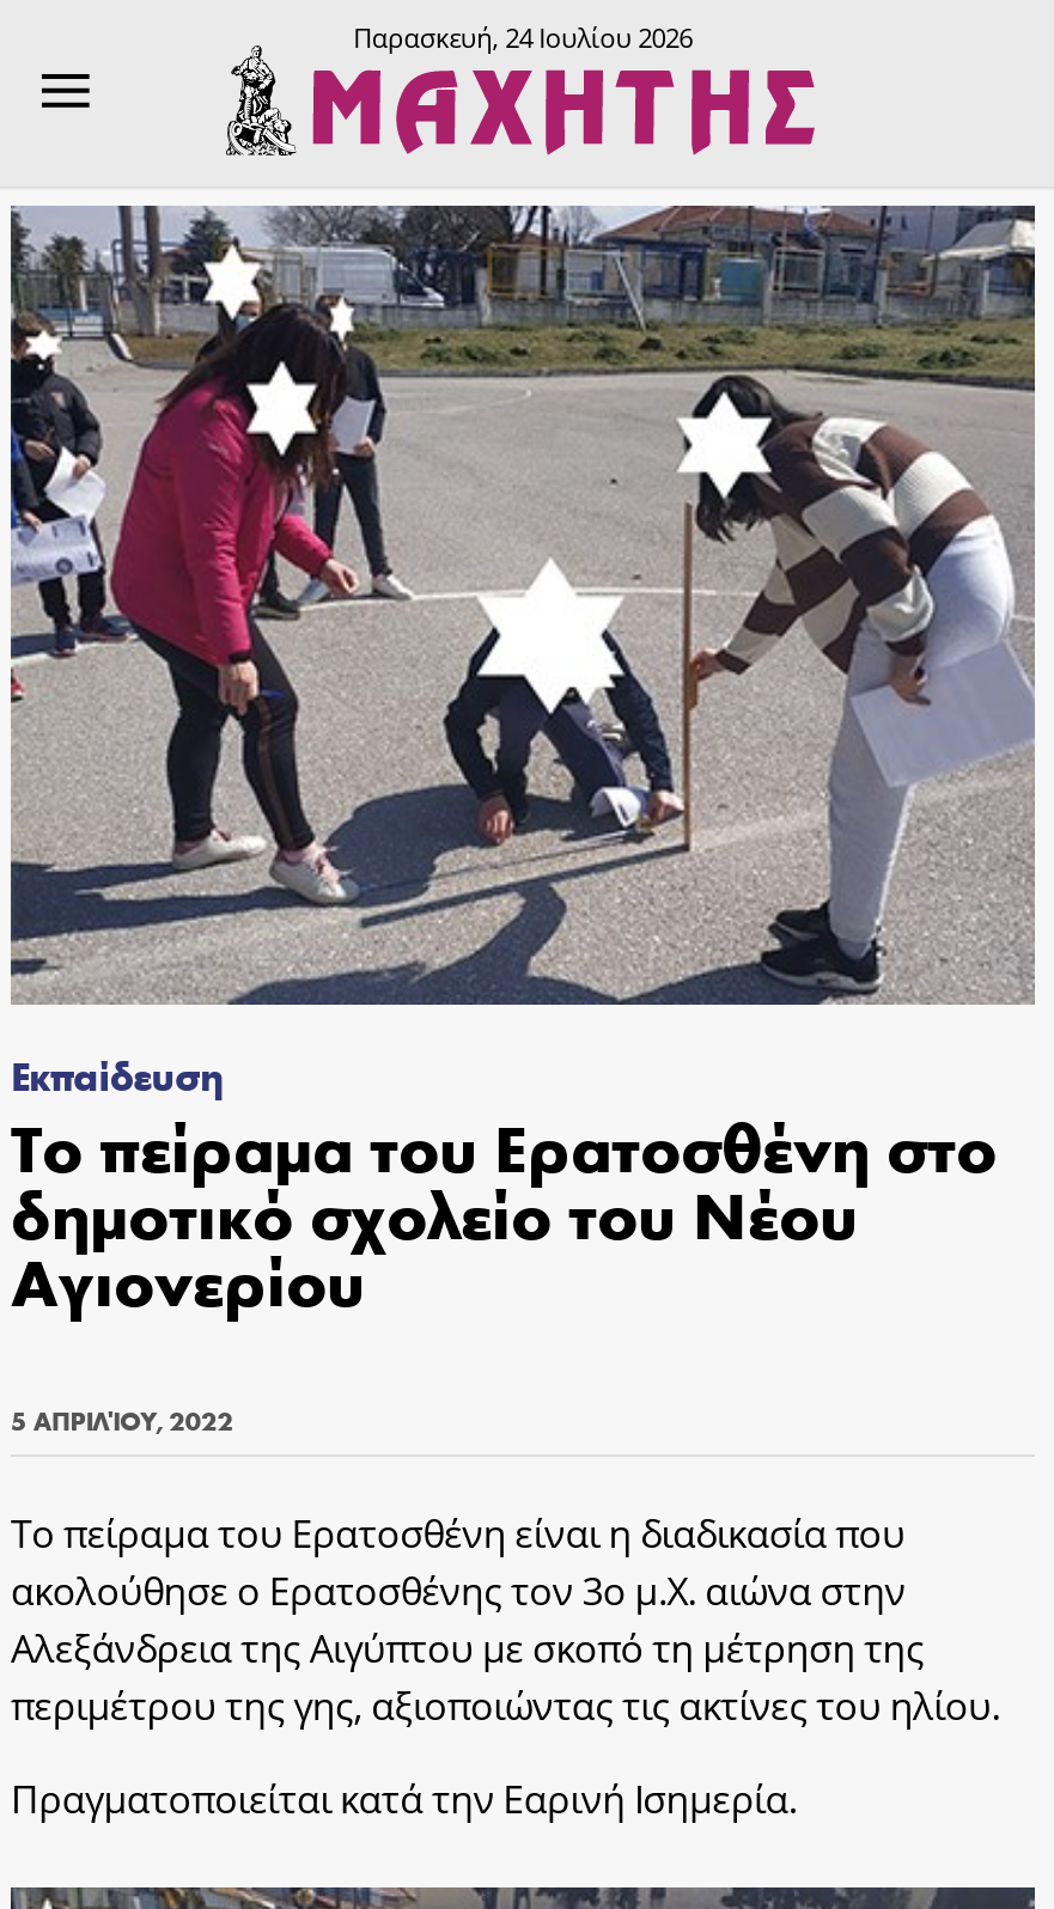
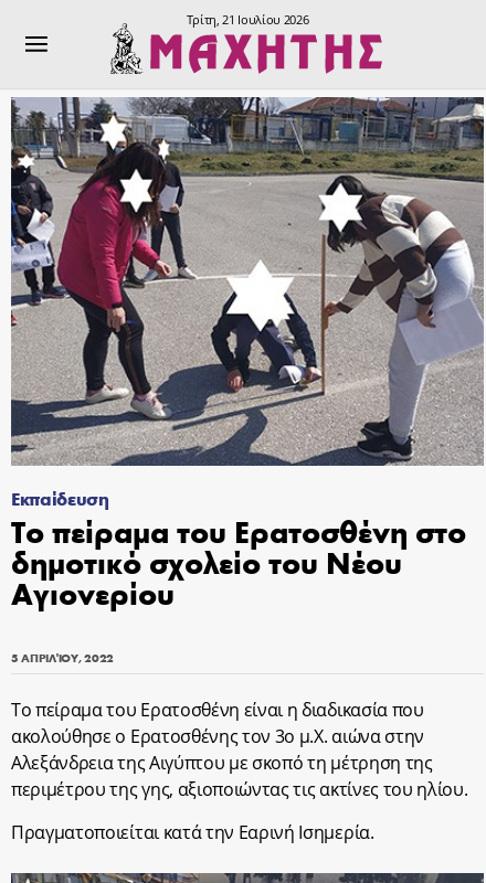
[353,19,692,55] Παρασκευή, 24 Ιουλίου 2026 -> [186,11,309,28] Τρίτη, 21 Ιουλίου 2026

